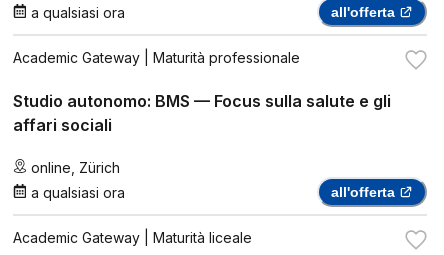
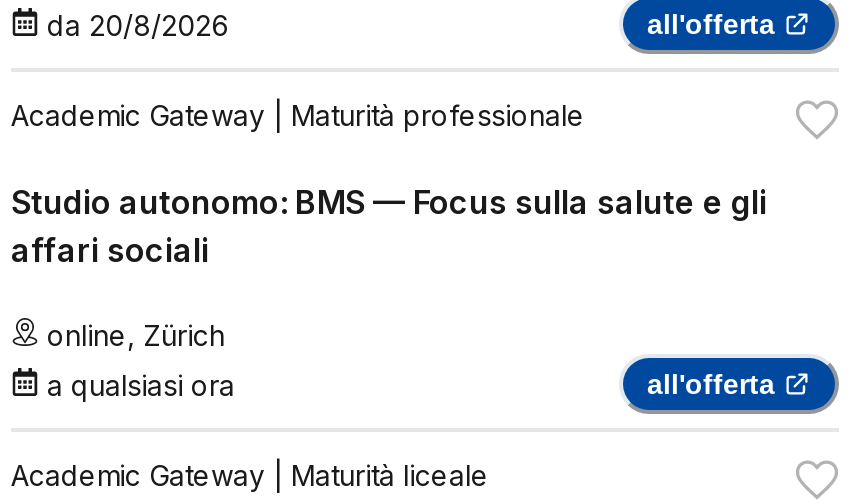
[31,4,125,21] a qualsiasi ora -> [47,8,229,42] da 20/8/2026

